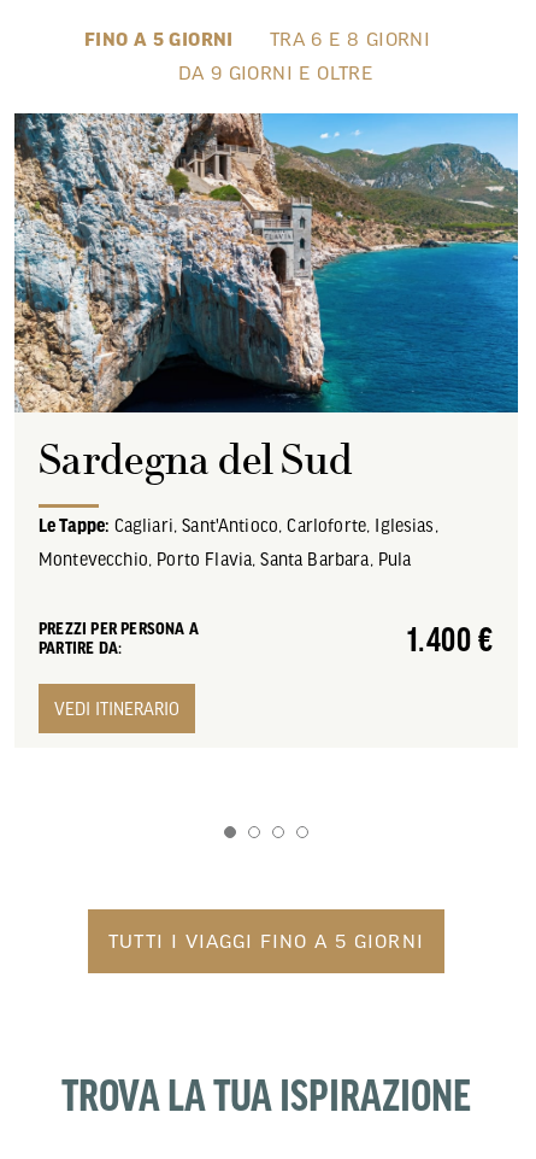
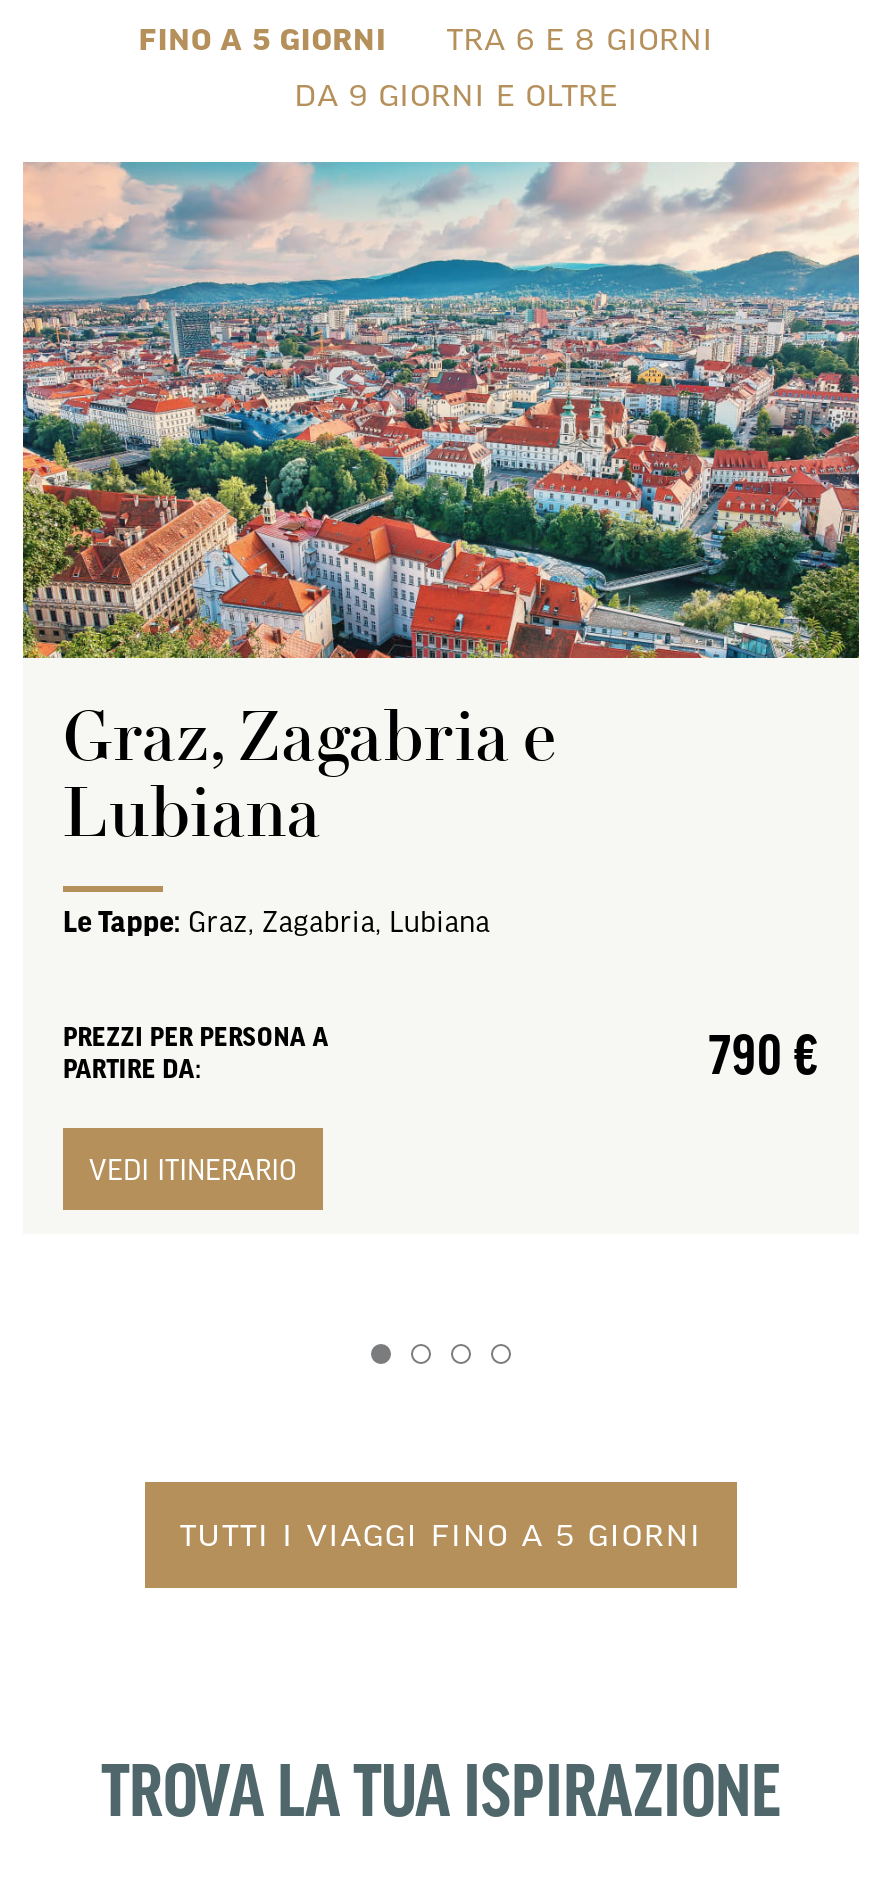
[13,112,519,567] [image] | Sardegna del Sud | Le Tappe: Cagliari, Sant'Antioco, Carloforte, Iglesias, | Montevecchio, Porto Flavia, Santa Barbara, Pula -> [21,160,861,935] [image] | Graz, Zagabria e | Lubiana | Le Tappe: Graz, Zagabria, Lubiana
[407,619,494,655] 1.400 € -> [709,1021,819,1081] 790 €

